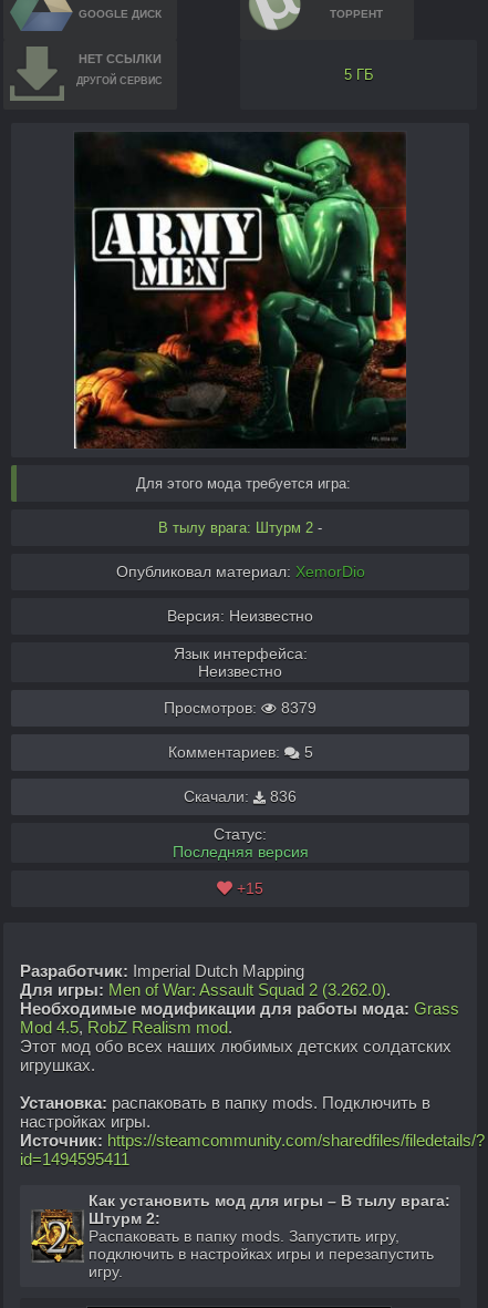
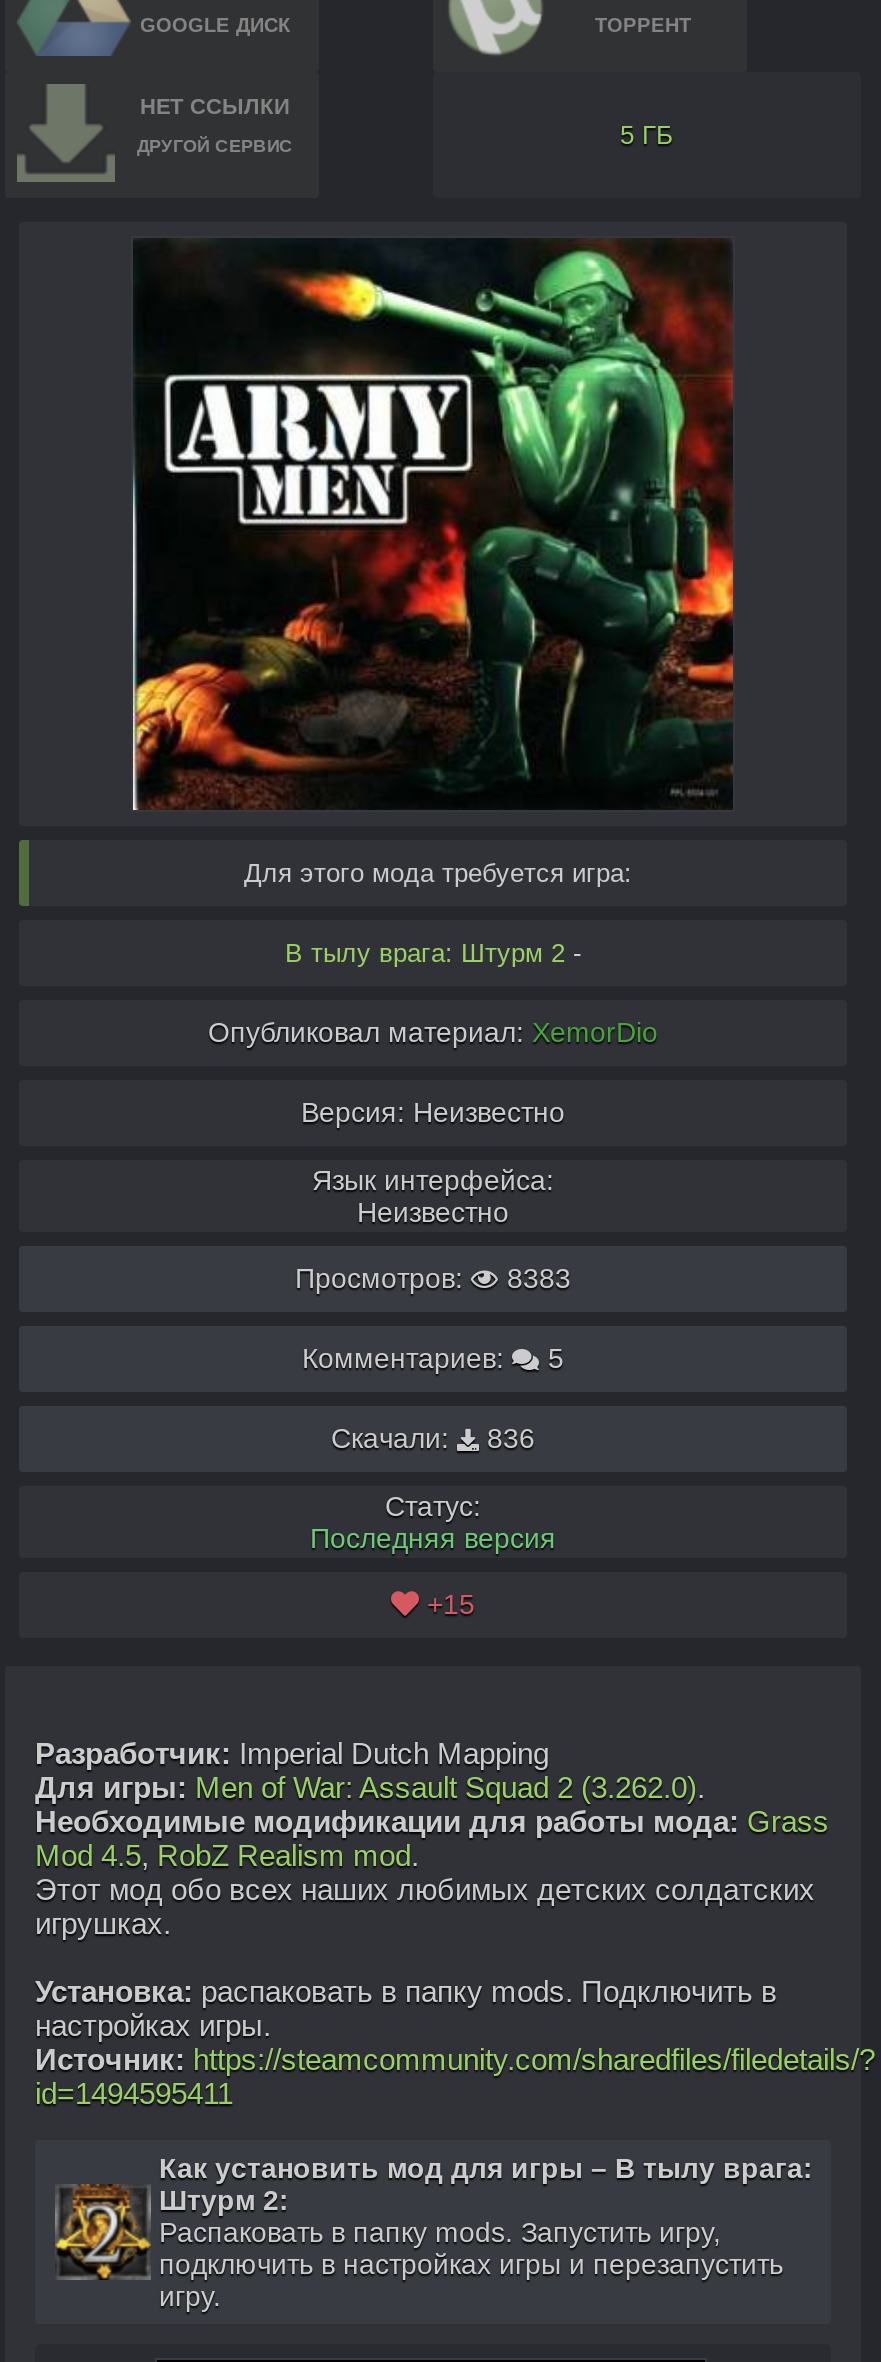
[164,699,316,716] Просмотров: 8379 -> [295,1262,571,1294] Просмотров: 8383

